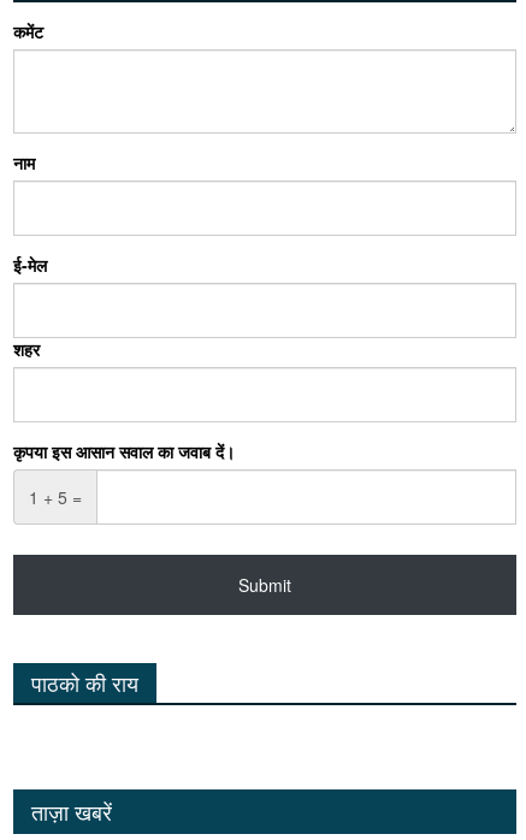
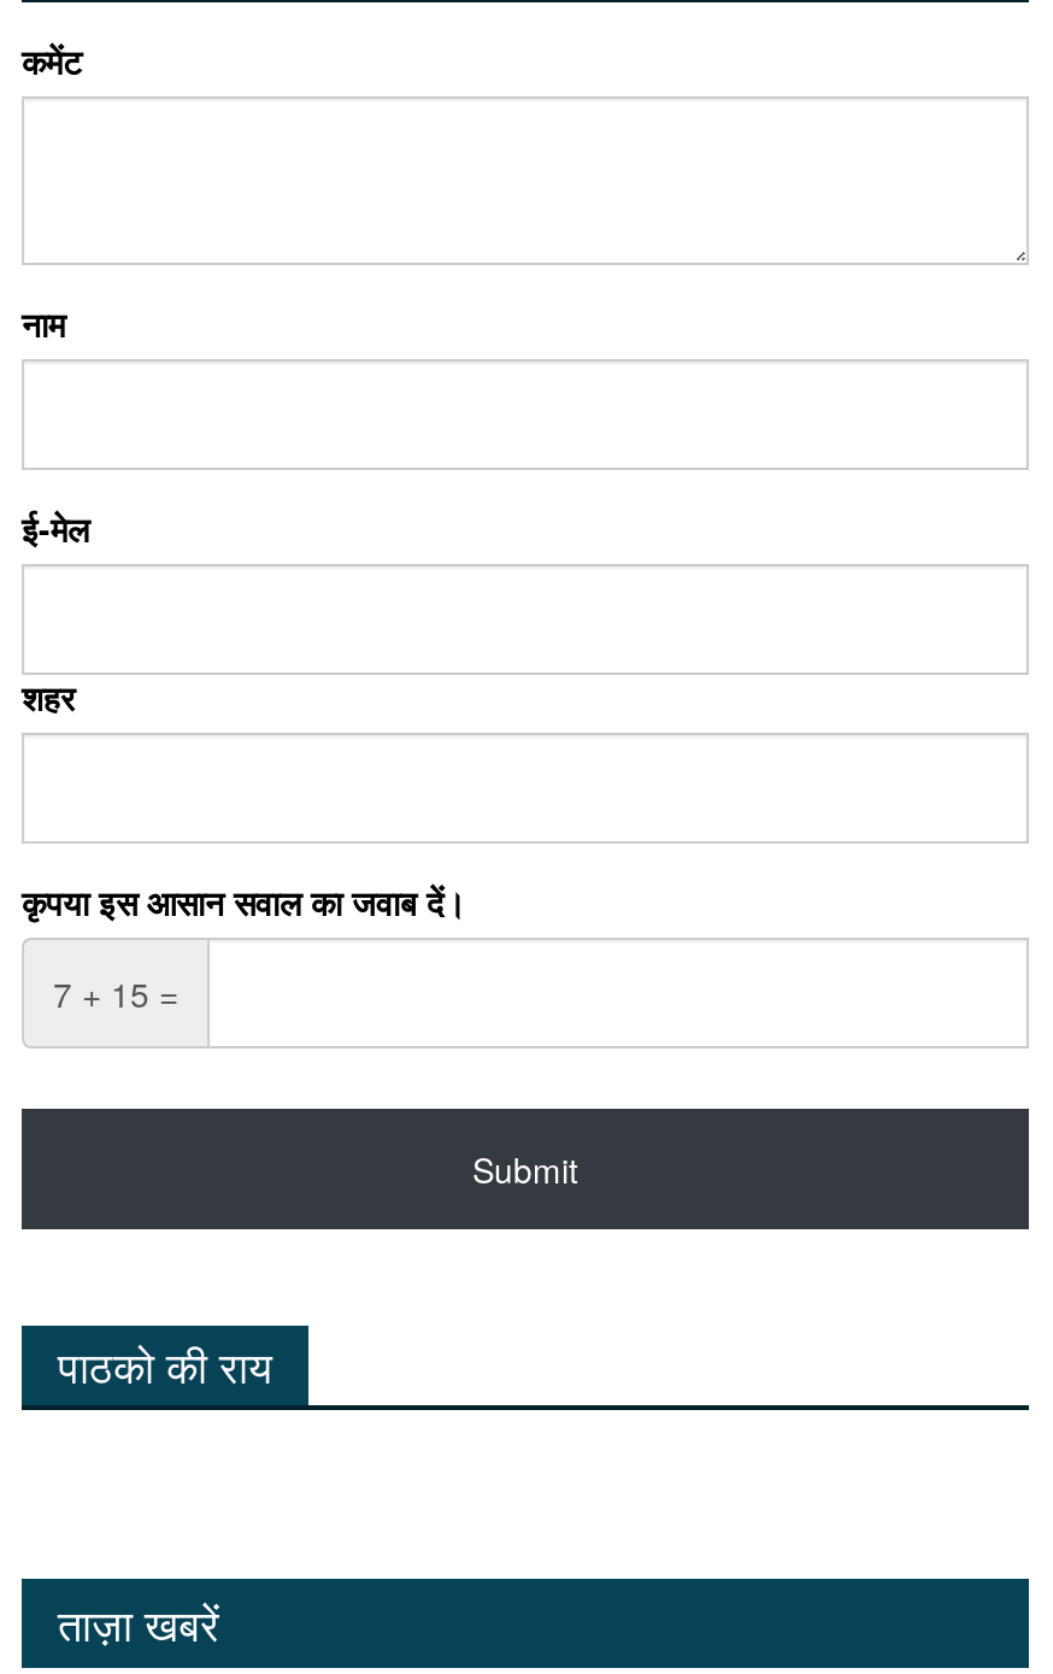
[29,485,82,509] 1 + 5 = -> [53,969,178,1017] 7 + 15 =

